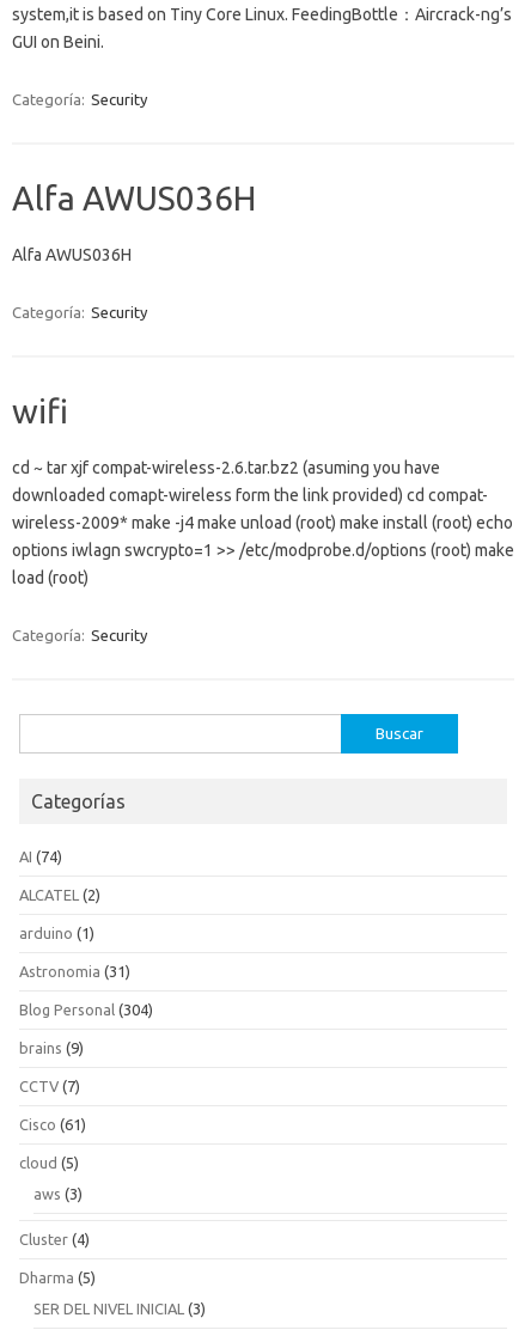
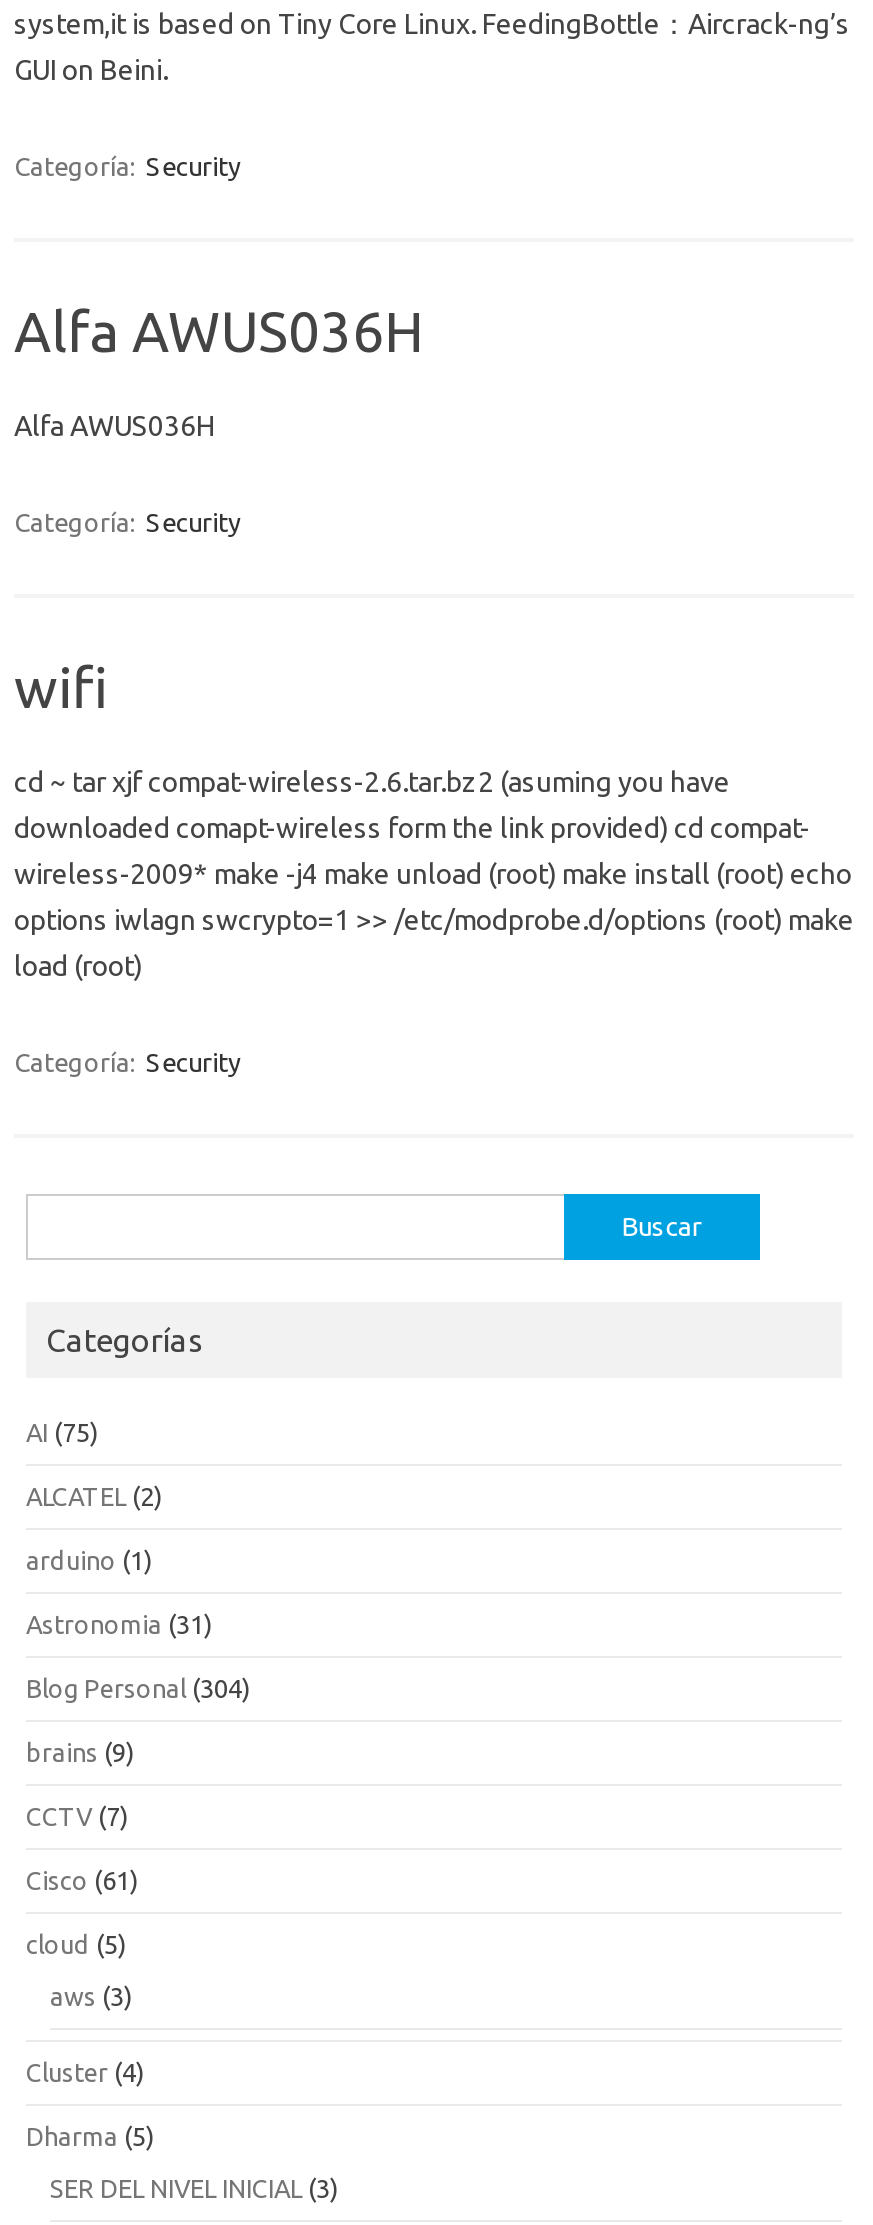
[19,848,62,865] AI (74) -> [26,1418,98,1446] AI (75)

